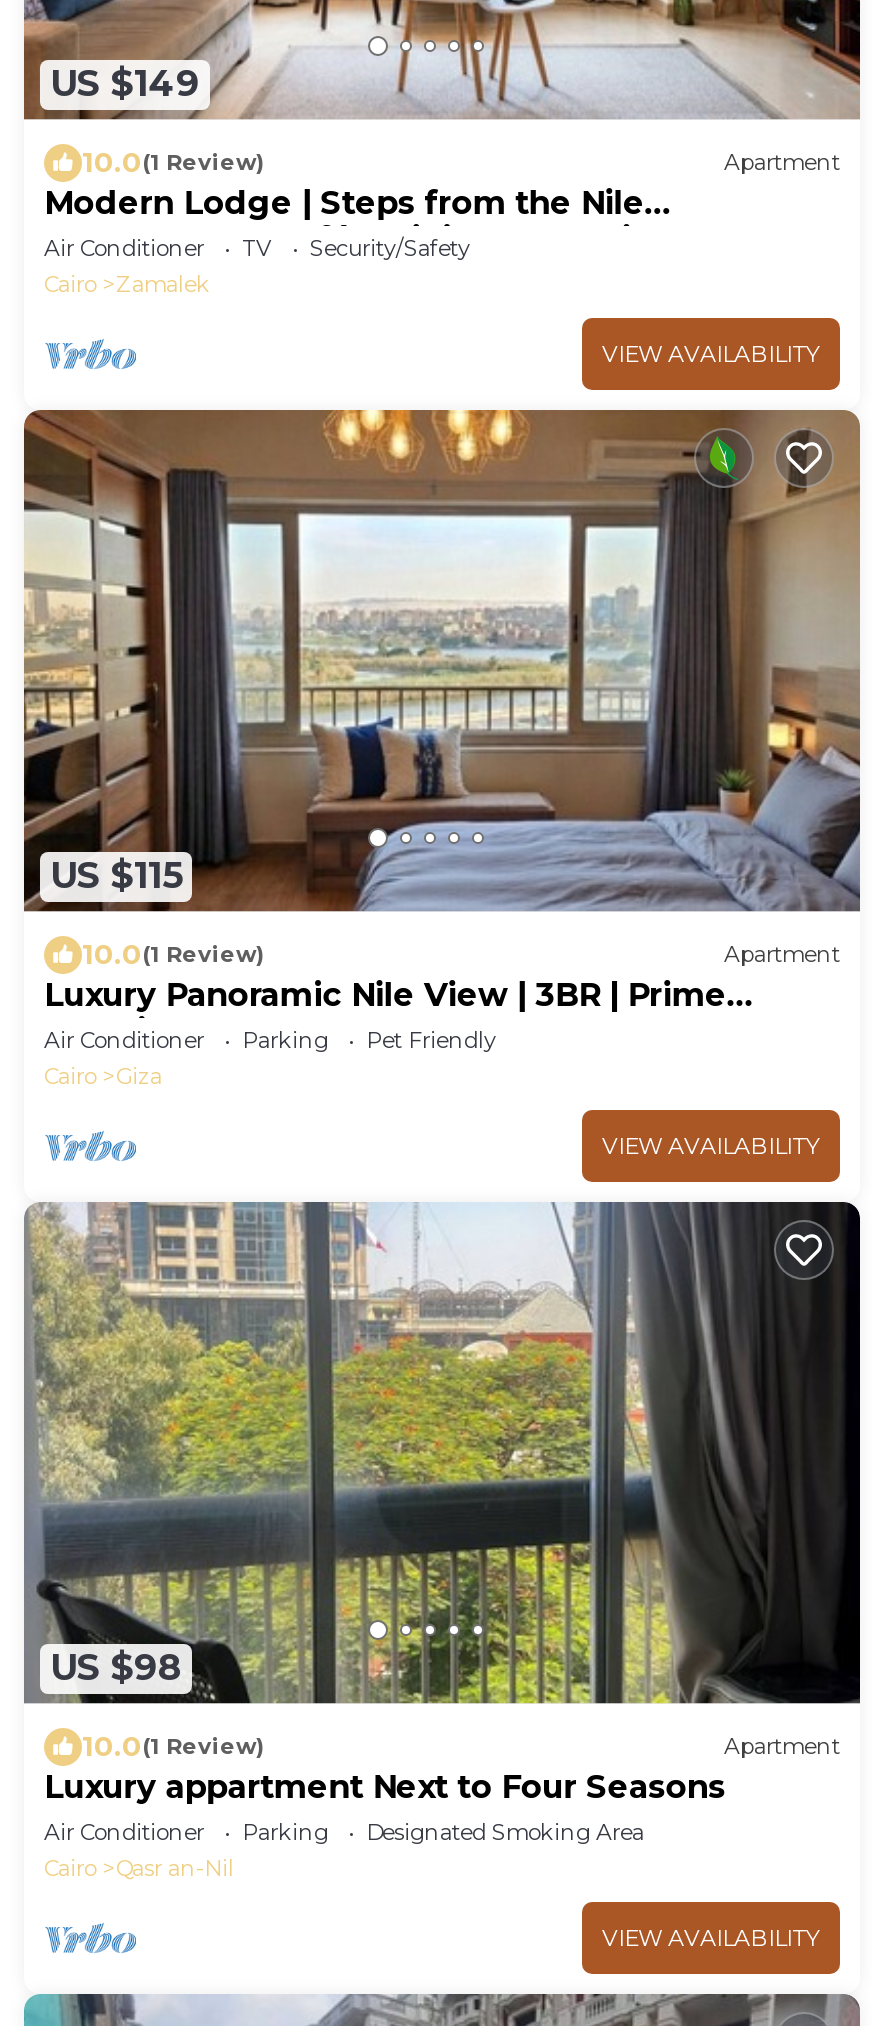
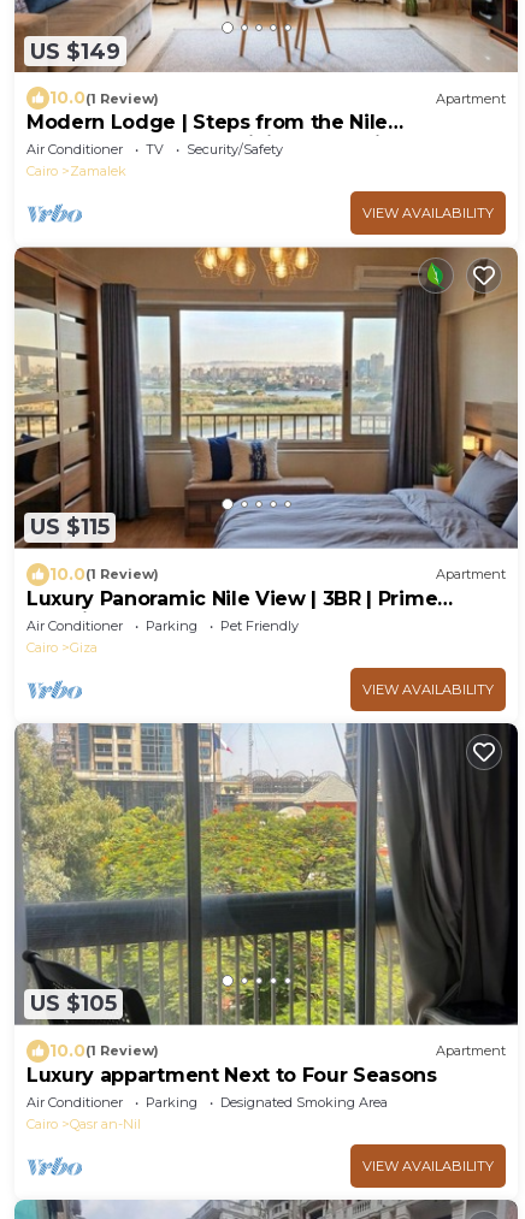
[50,1646,182,1690] US $98 -> [30,991,117,1017] US $105

